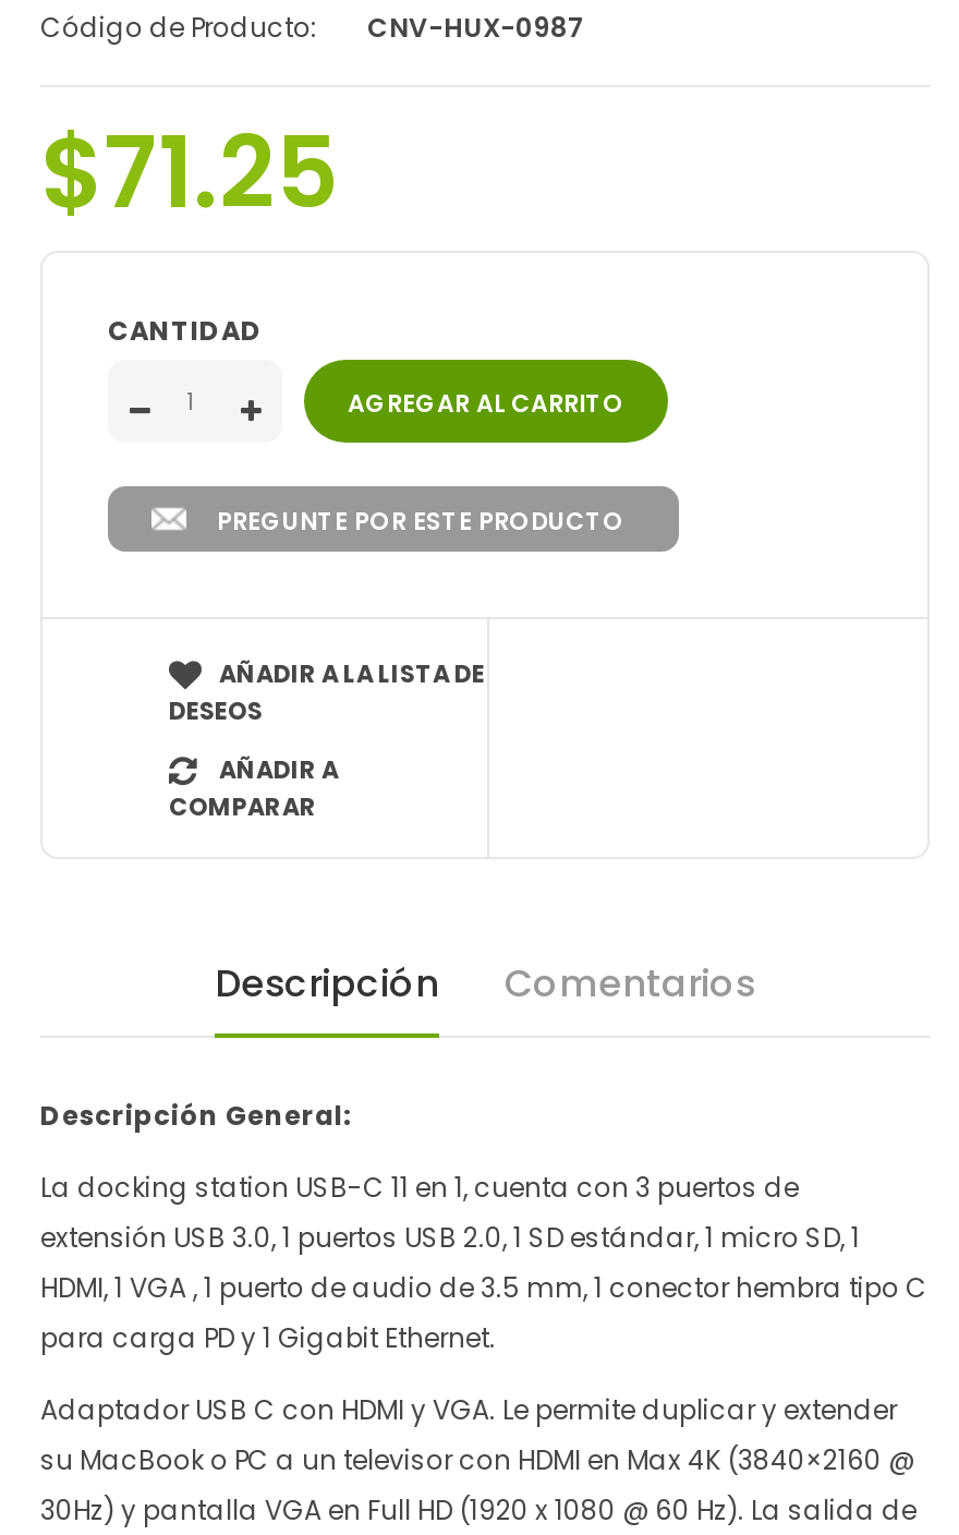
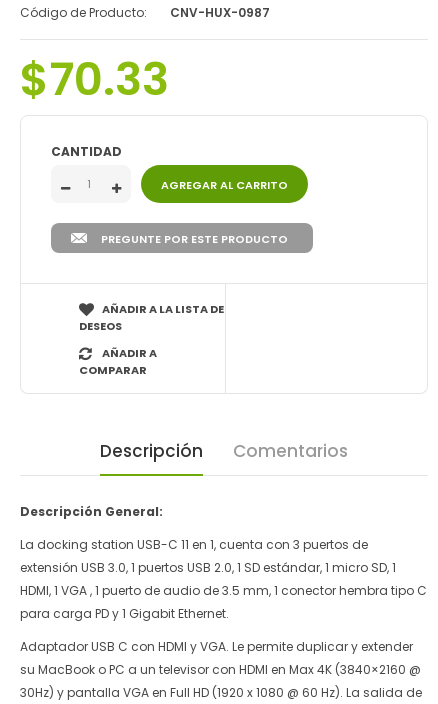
[40,105,339,242] $71.25 -> [20,48,169,111] $70.33

